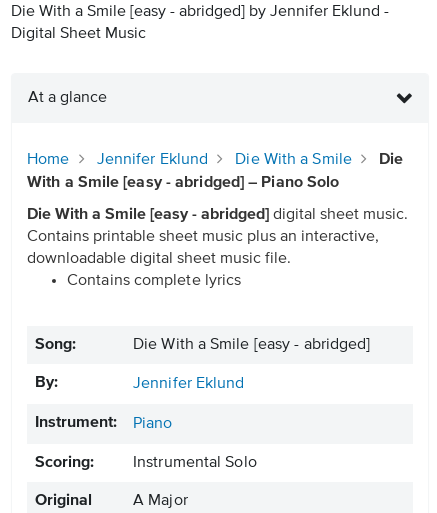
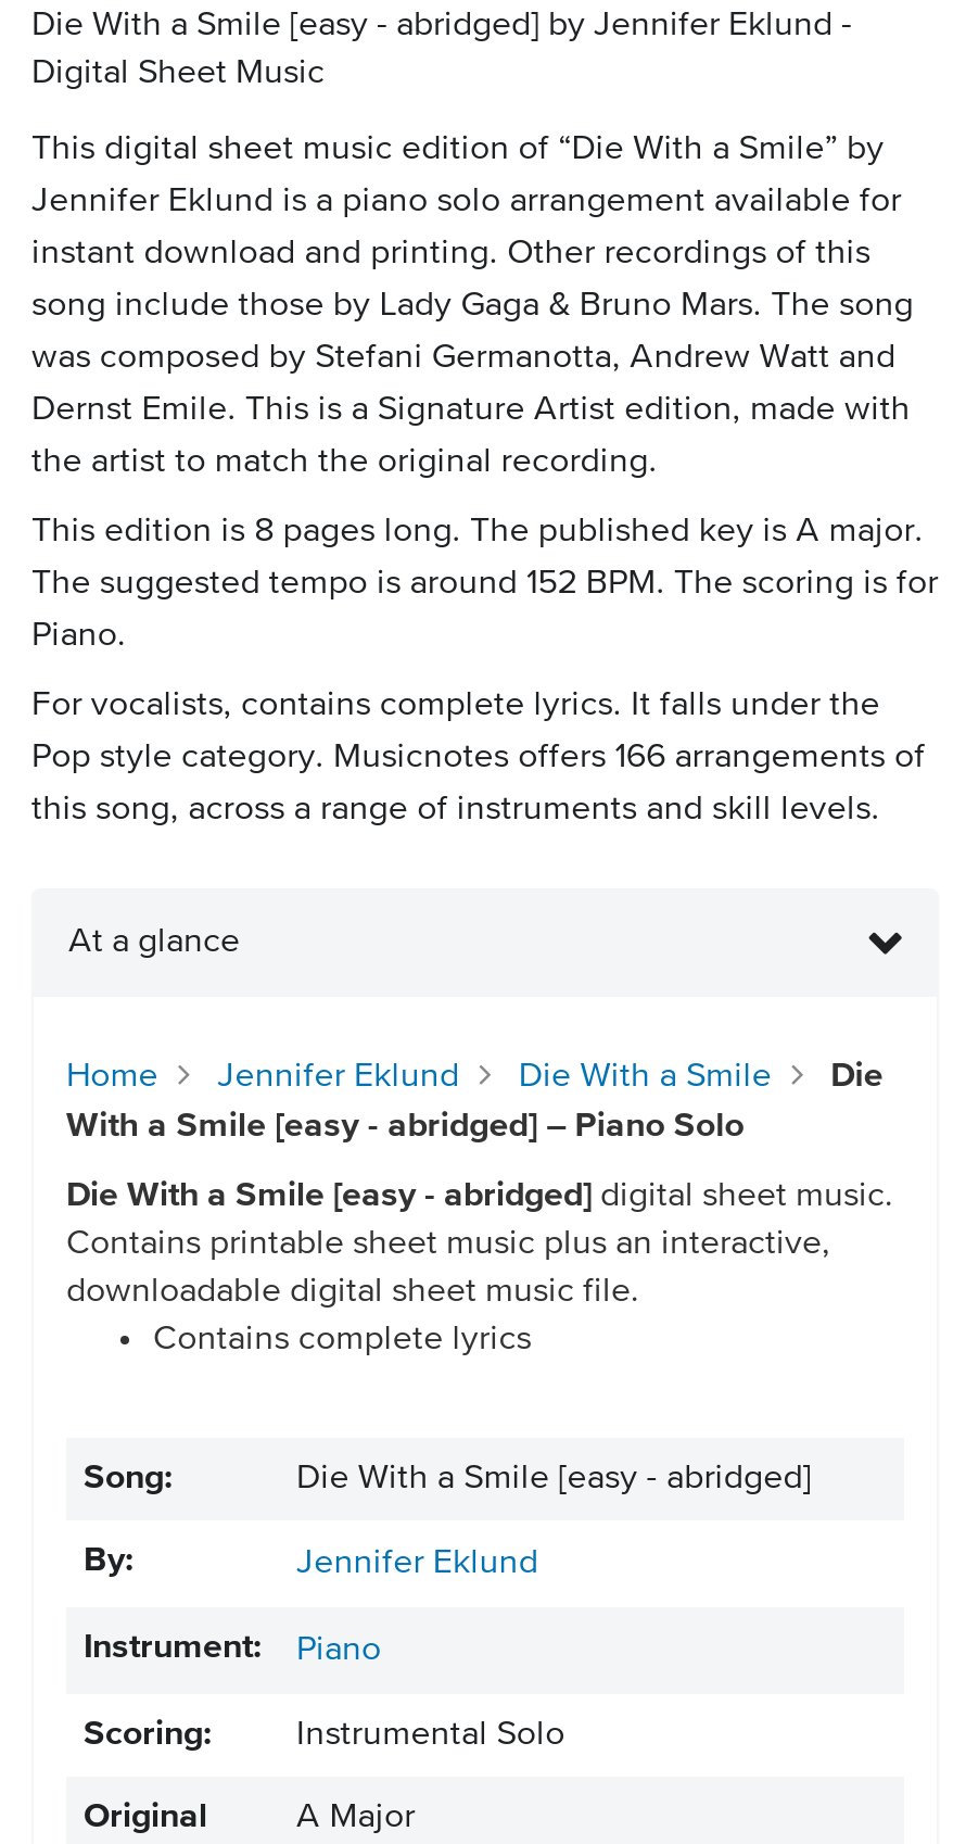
none -> [31,133,938,828] This digital sheet music edition of “Die With a Smile” by | Jennifer Eklund is a piano solo arrangement available for | instant download and printing. Other recordings of this | song include those by Lady Gaga & Bruno Mars. The song | was composed by Stefani Germanotta, Andrew Watt and | Dernst Emile. This is a Signature Artist edition, made with | the artist to match the original recording. | This edition is 8 pages long. The published key is A major. | The suggested tempo is around 152 BPM. The scoring is for | Piano. | For vocalists, contains complete lyrics. It falls under the | Pop style category. Musicnotes offers 166 arrangements of | this song, across a range of instruments and skill levels.

